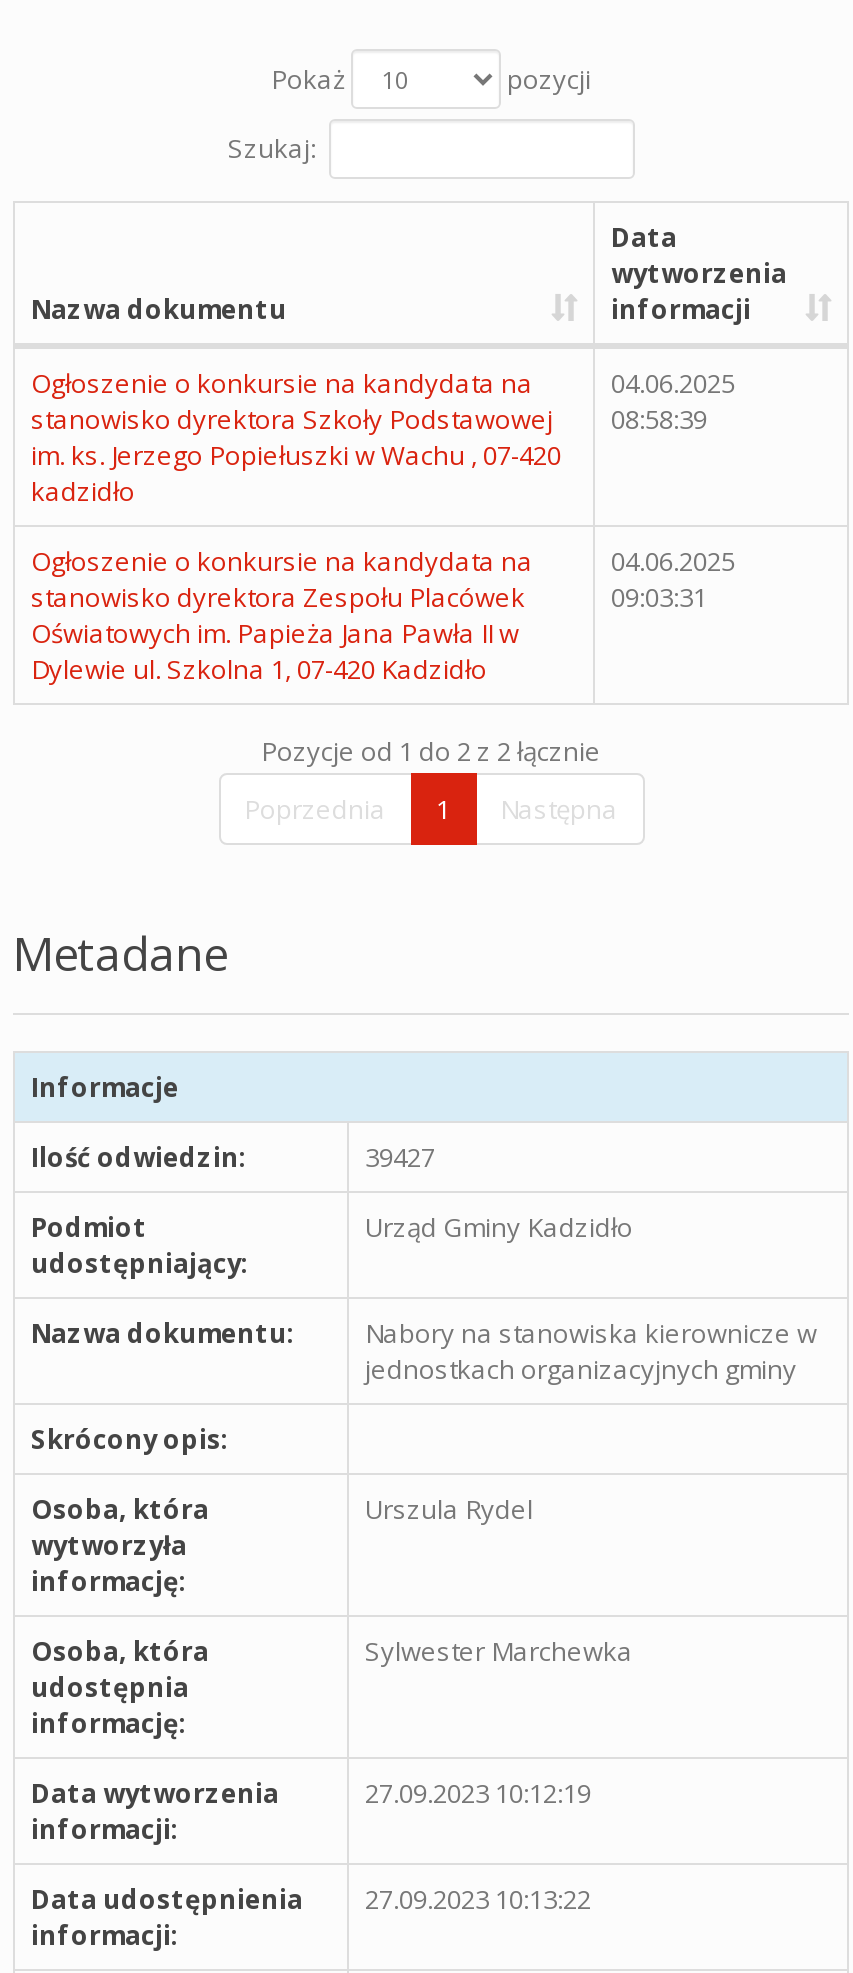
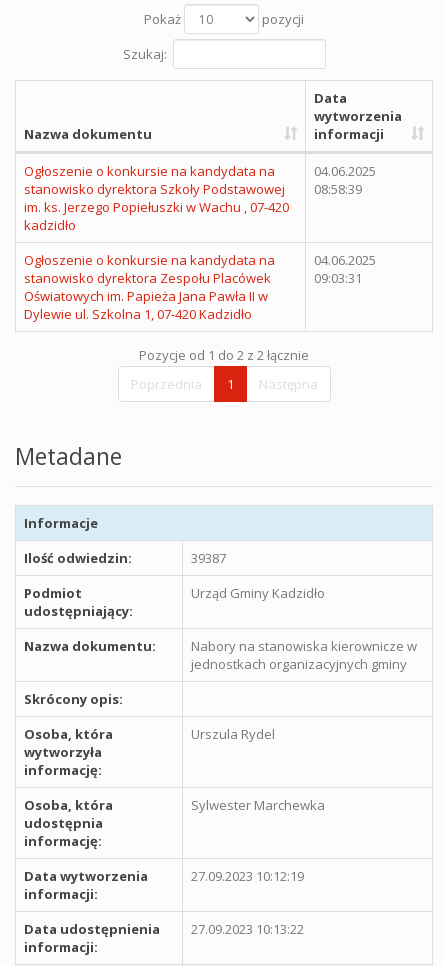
[365,1138,435,1174] 39427 -> [191,548,226,566] 39387

